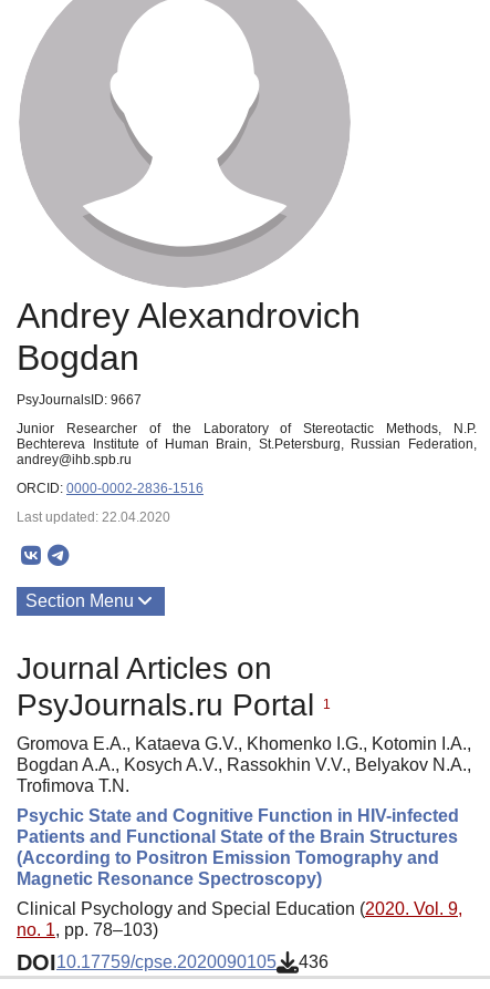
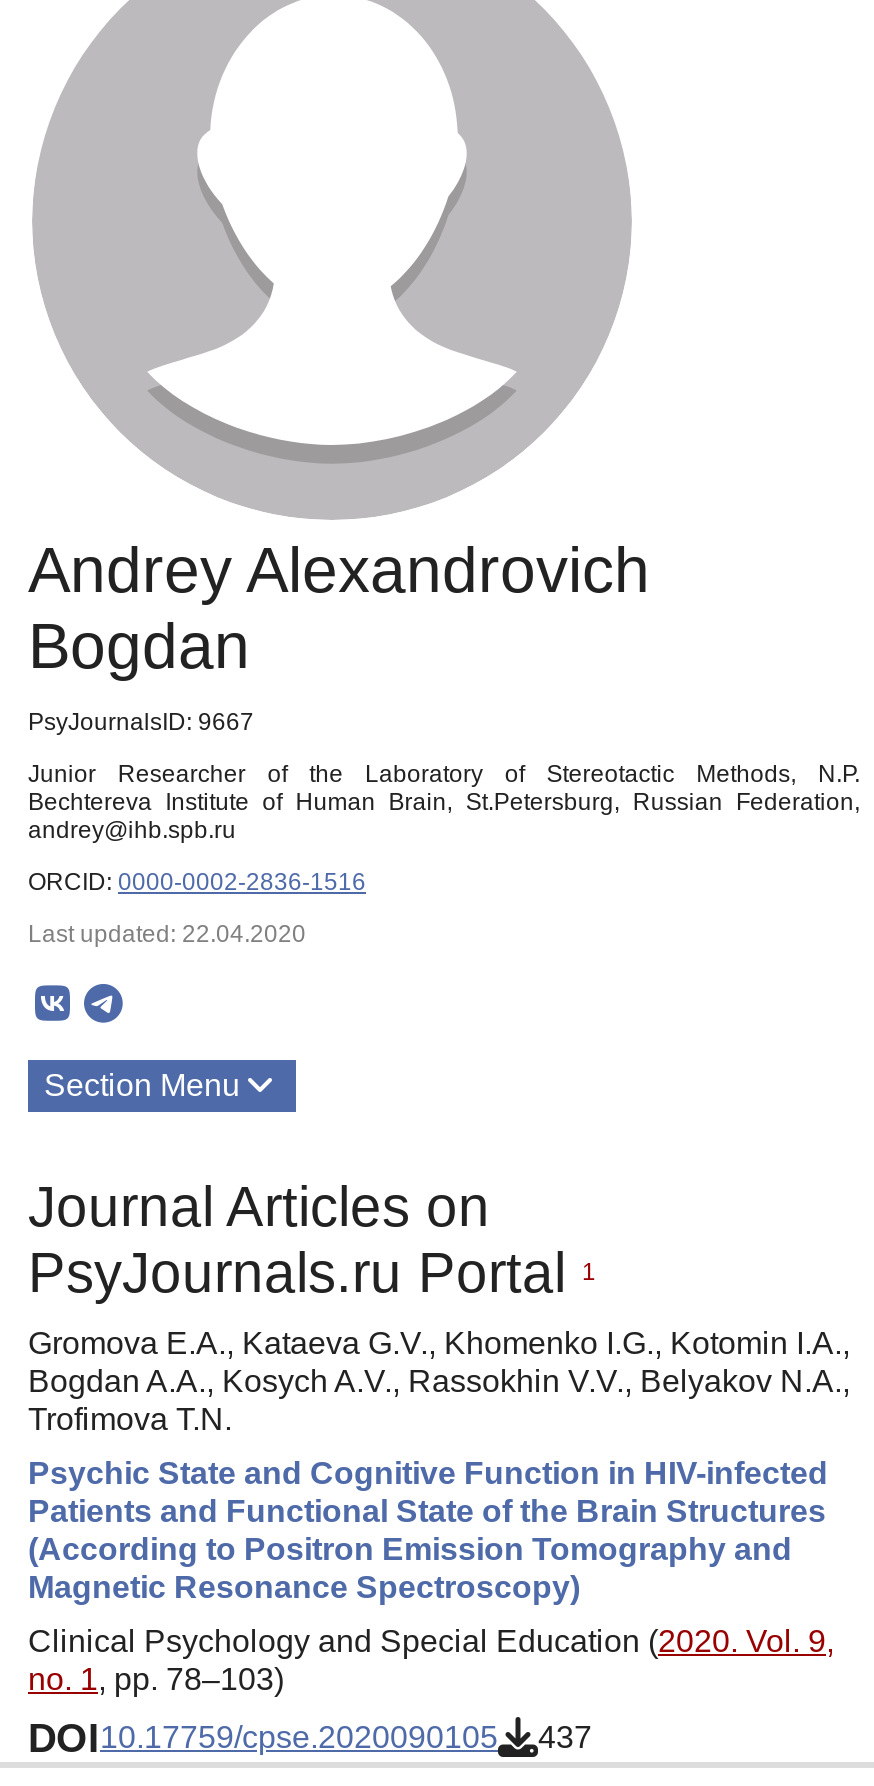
[17,950,329,975] DOI10.17759/cpse.2020090105 436 -> [28,1716,592,1760] DOI10.17759/cpse.2020090105 437

